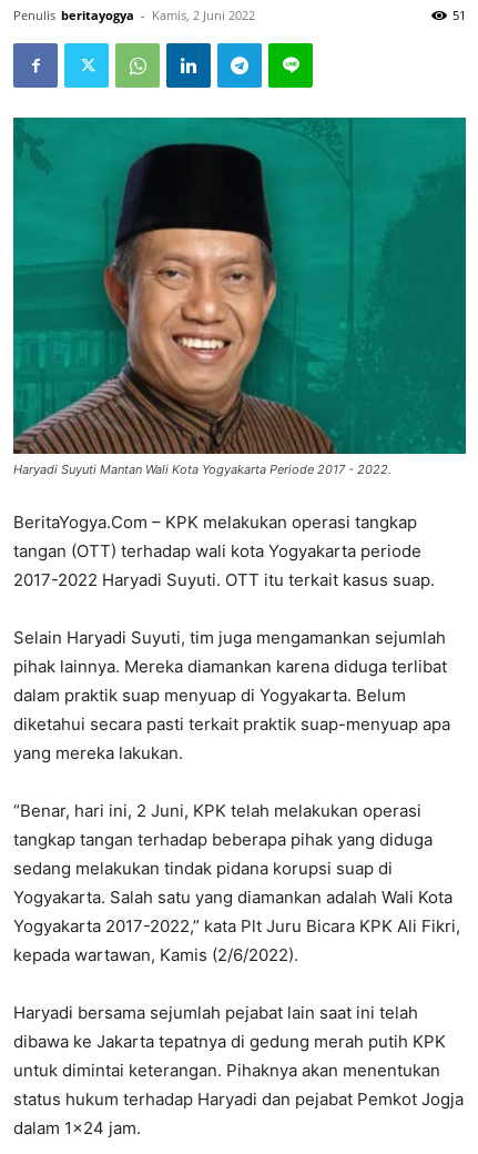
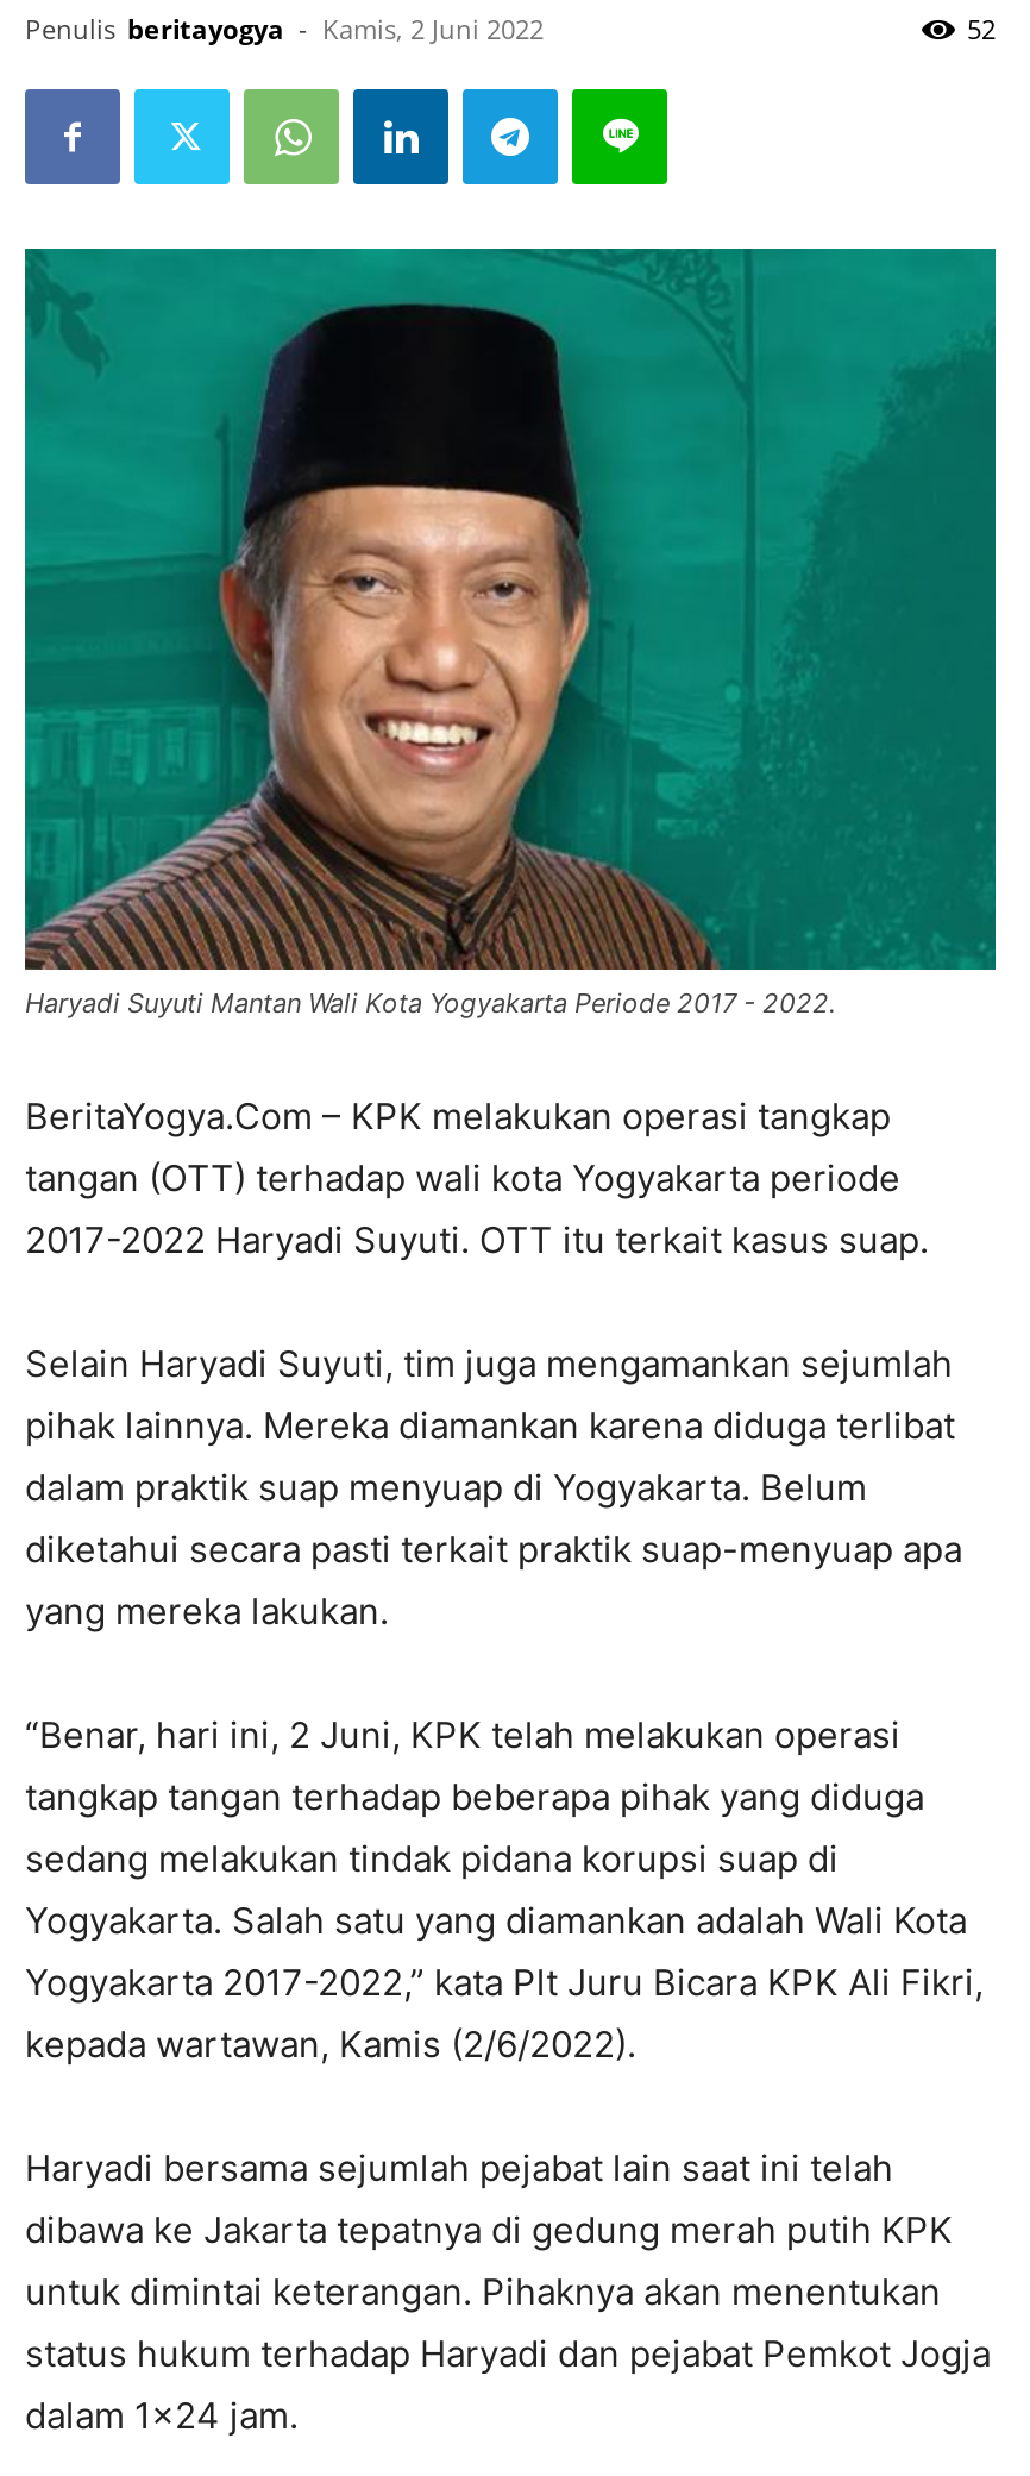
[452,7,466,23] 51 -> [967,11,996,46] 52

